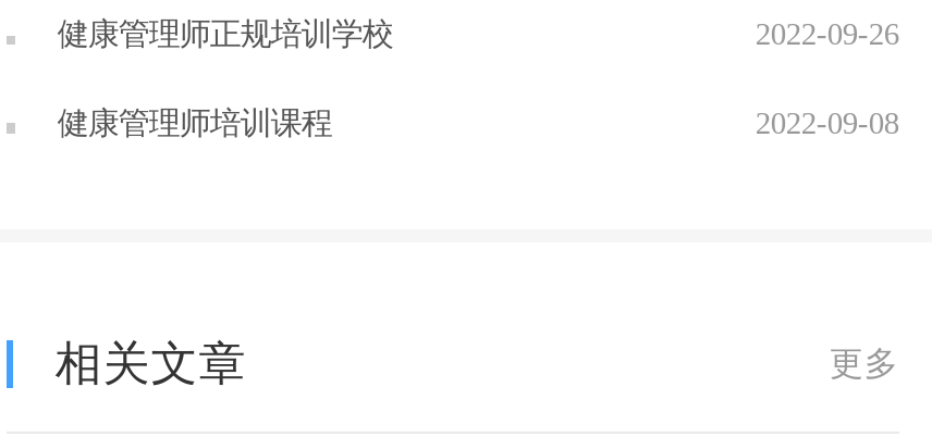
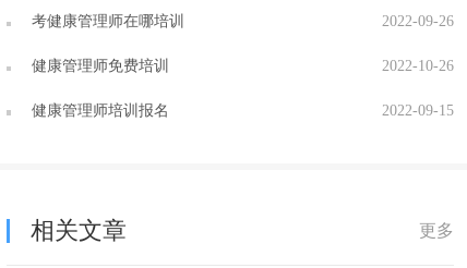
[48,15,393,50] 健康管理师正规培训学校 -> [27,12,185,30] 考健康管理师在哪培训
[48,104,899,139] 健康管理师培训课程 | 2022-09-08 -> [27,56,454,118] 健康管理师免费培训 | 2022-10-26 | 健康管理师培训报名 | 2022-09-15

